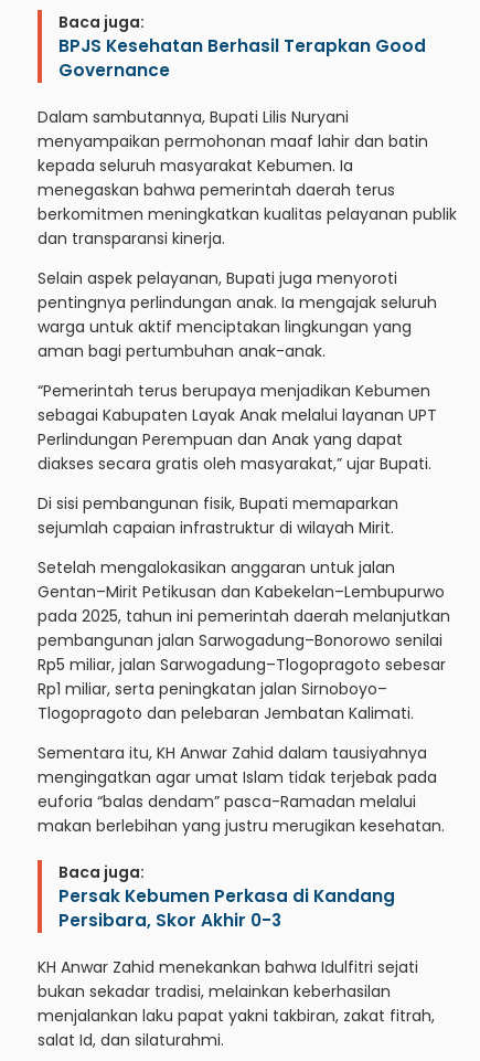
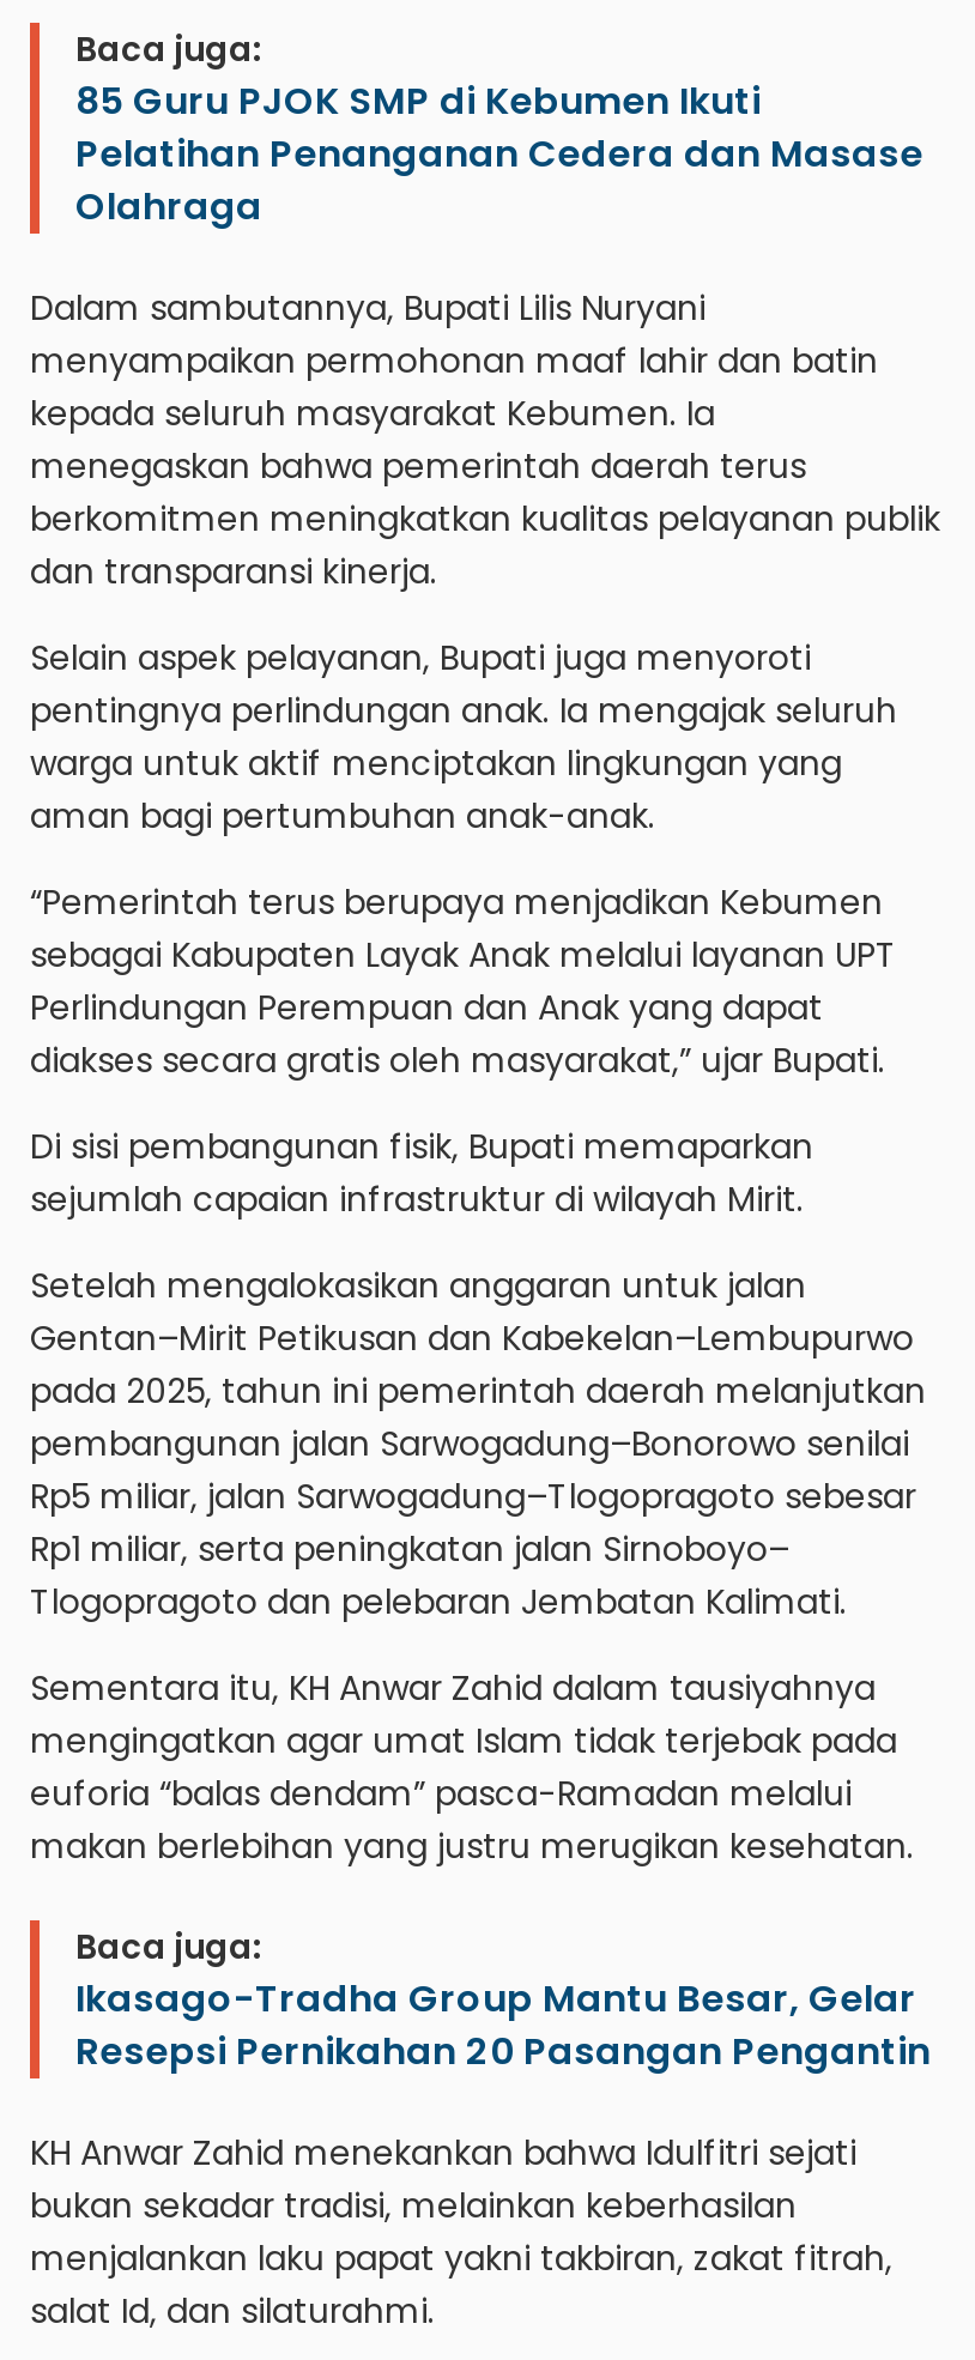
[58,34,426,82] BPJS Kesehatan Berhasil Terapkan Good | Governance -> [75,75,923,231] 85 Guru PJOK SMP di Kebumen Ikuti | Pelatihan Penanganan Cedera dan Masase | Olahraga
[58,884,395,932] Persak Kebumen Perkasa di Kandang | Persibara, Skor Akhir 0-3 -> [75,1973,931,2076] Ikasago-Tradha Group Mantu Besar, Gelar | Resepsi Pernikahan 20 Pasangan Pengantin

